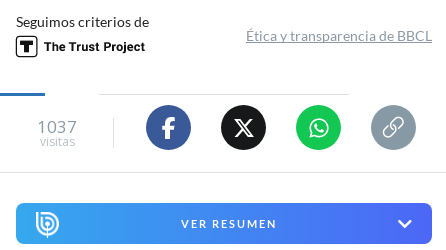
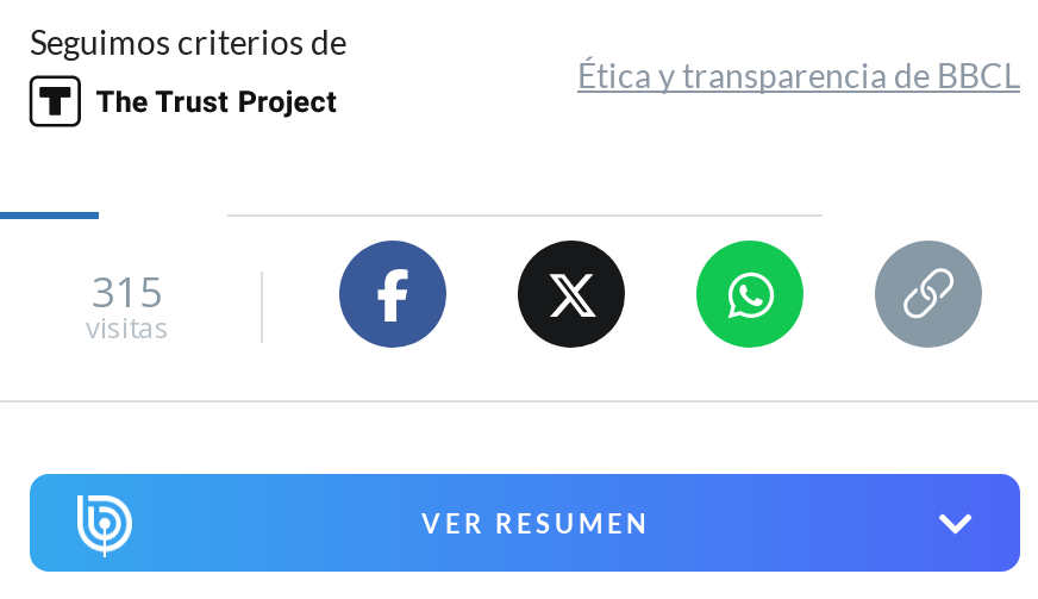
[37,115,77,138] 1037 -> [92,264,163,319] 315

